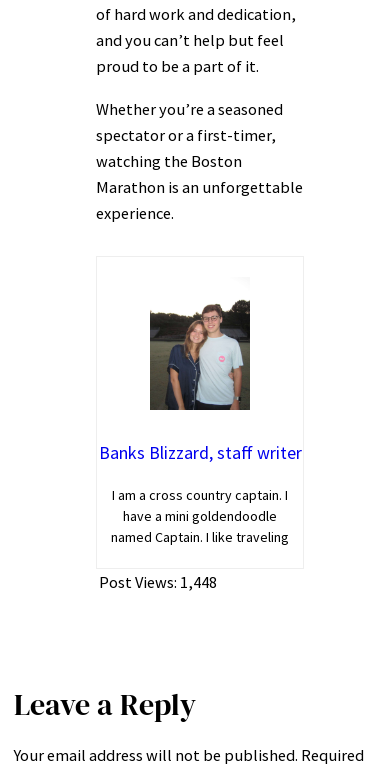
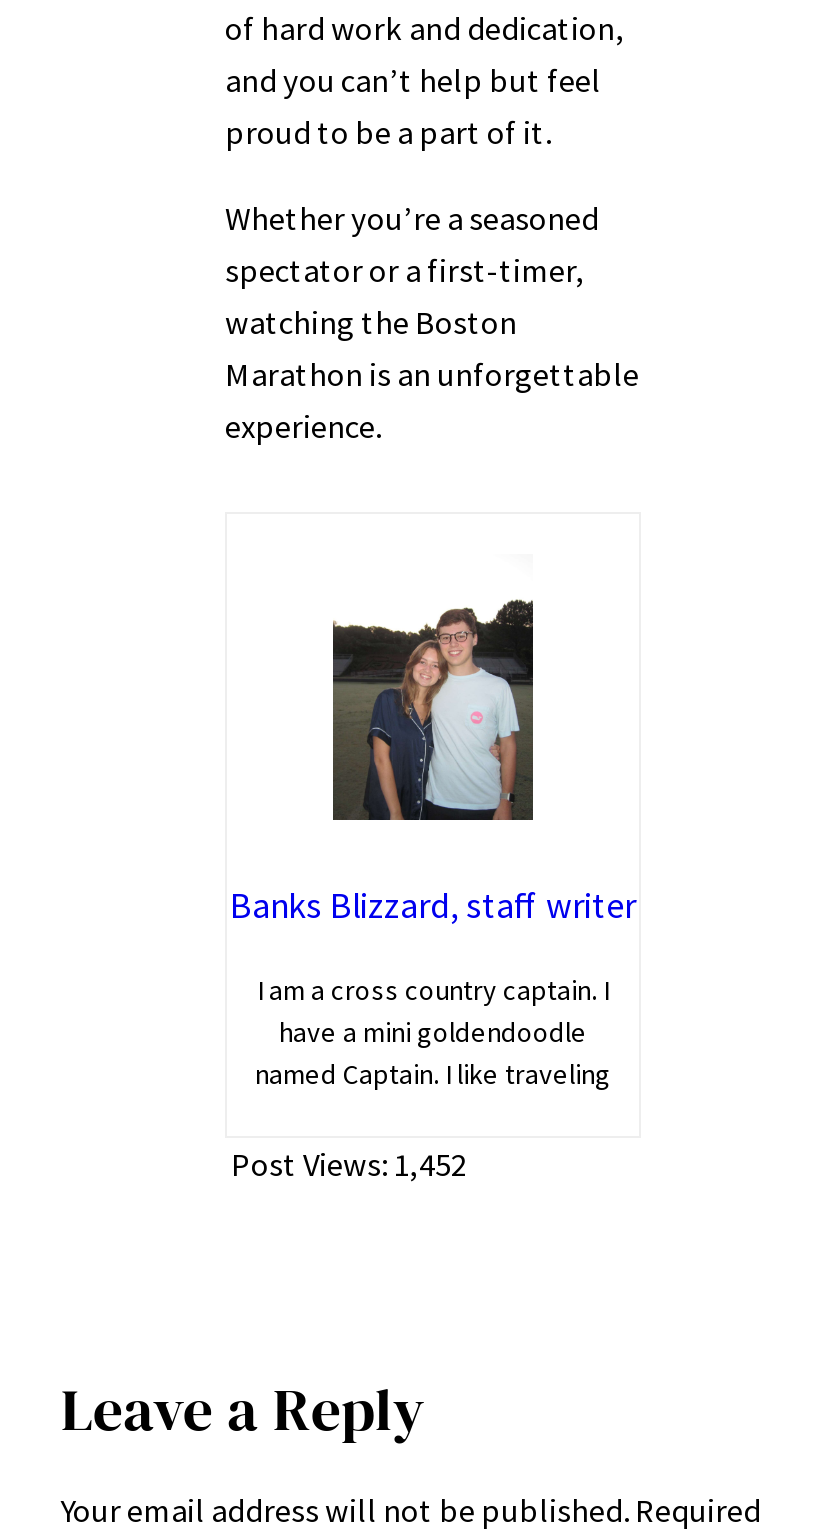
[99,572,217,592] Post Views: 1,448 -> [231,1144,467,1184] Post Views: 1,452

